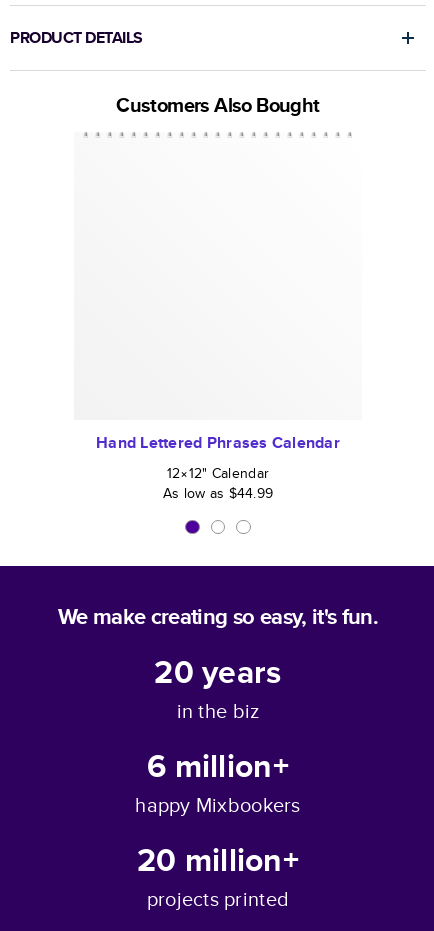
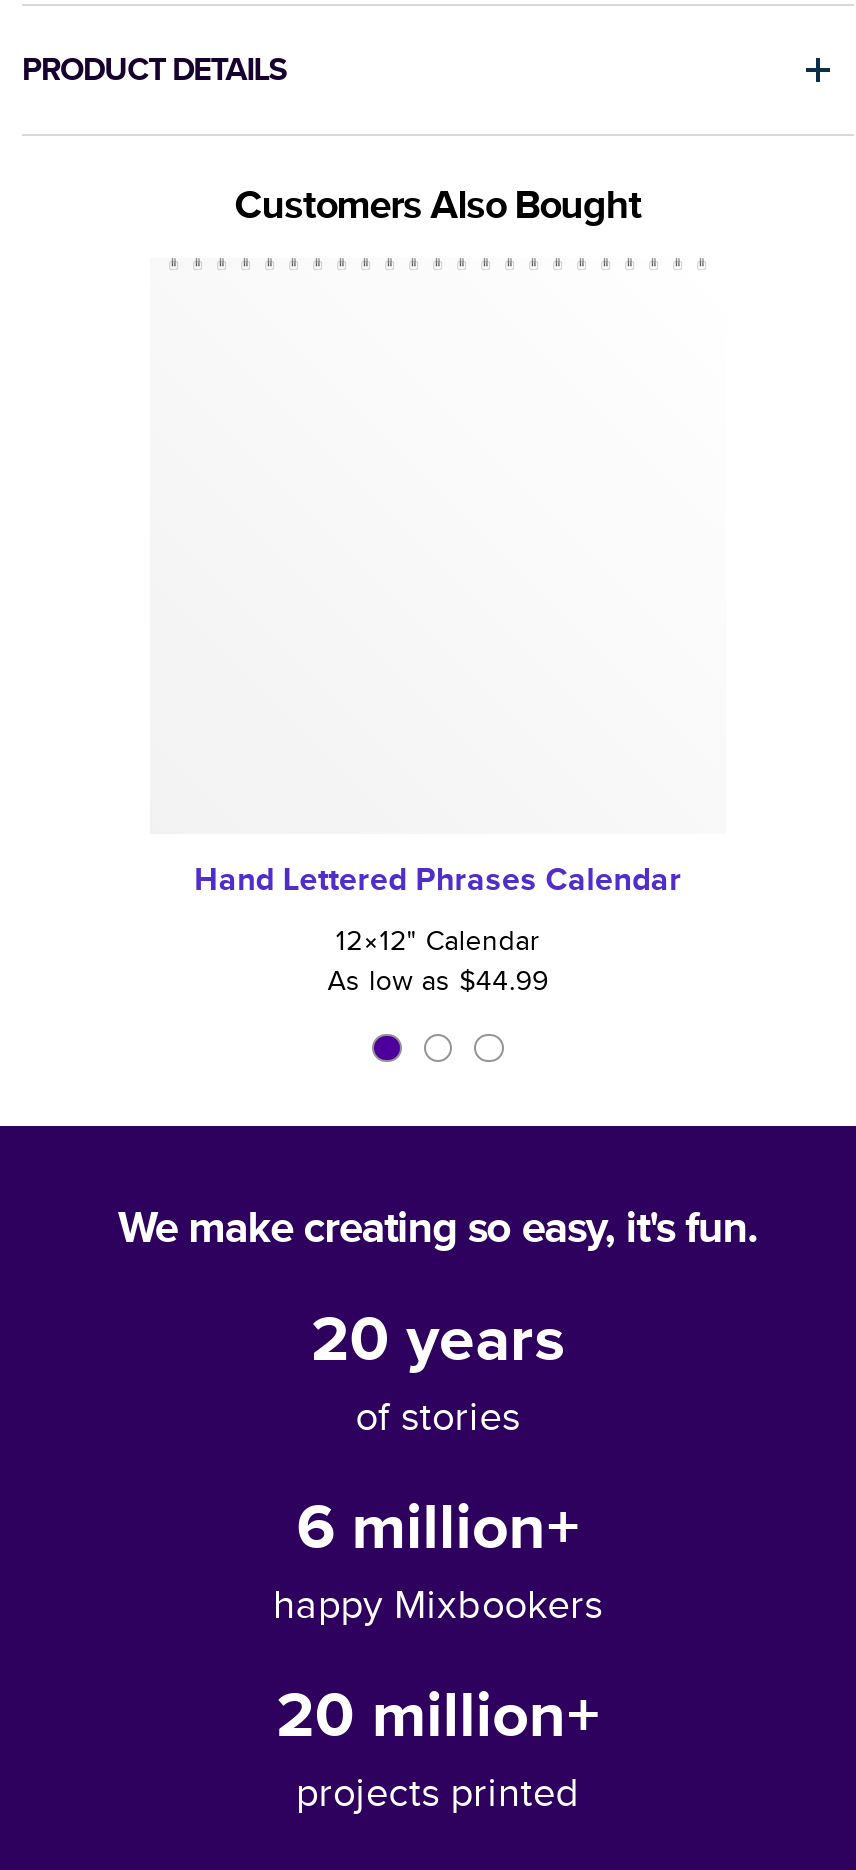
[177,696,259,725] in the biz -> [355,1387,521,1445] of stories

